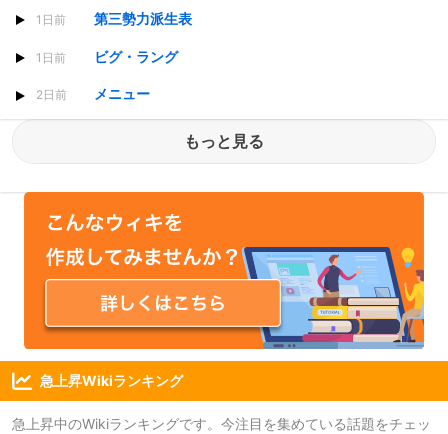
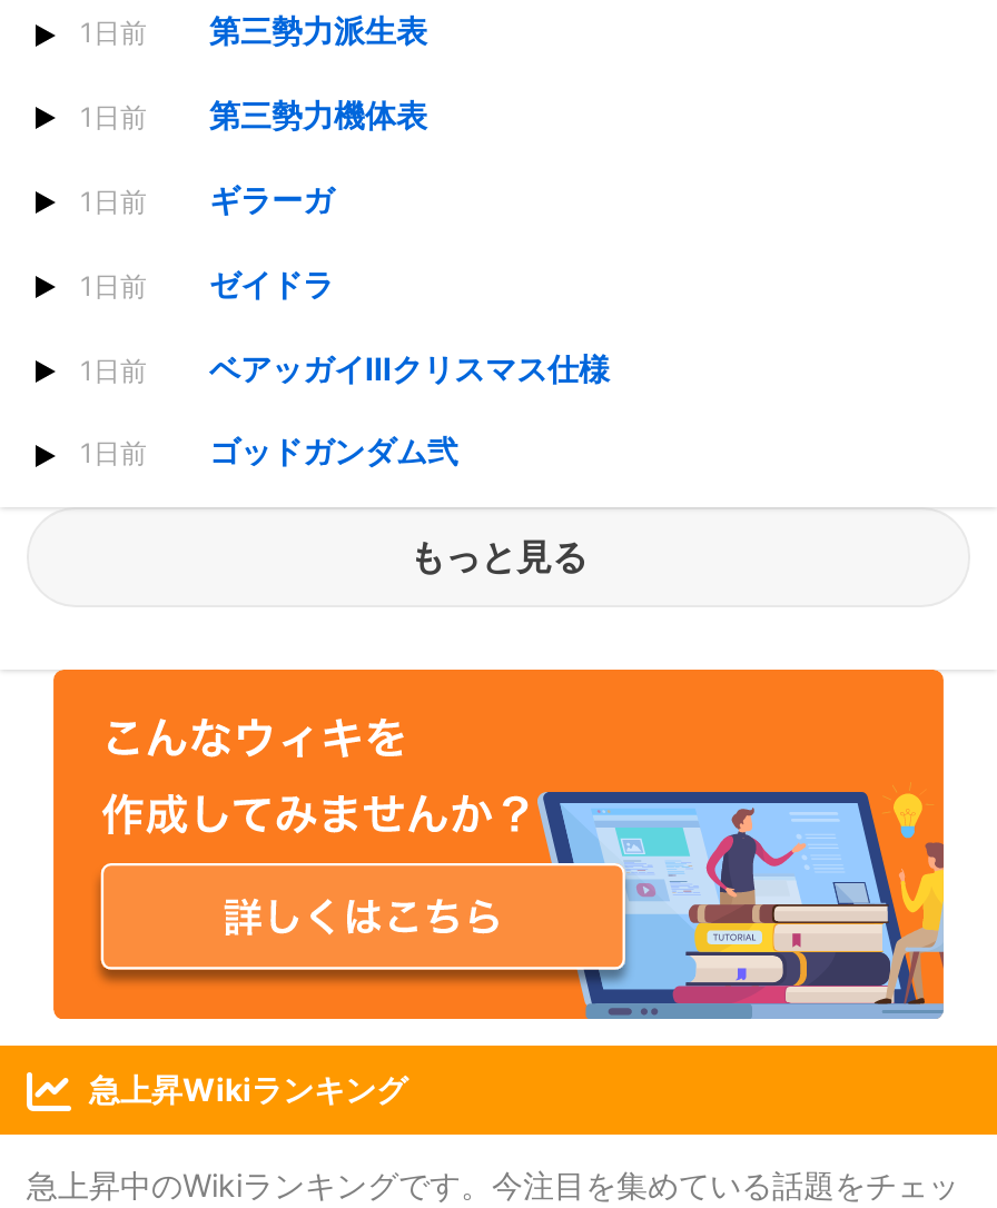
[36,48,178,102] ビグ・ラング | 2日前 | メニュー -> [80,96,610,470] 第三勢力機体表 | 1日前 | ギラーガ | 1日前 | ゼイドラ | 1日前 | ベアッガイIIIクリスマス仕様 | 1日前 | ゴッドガンダム弐

